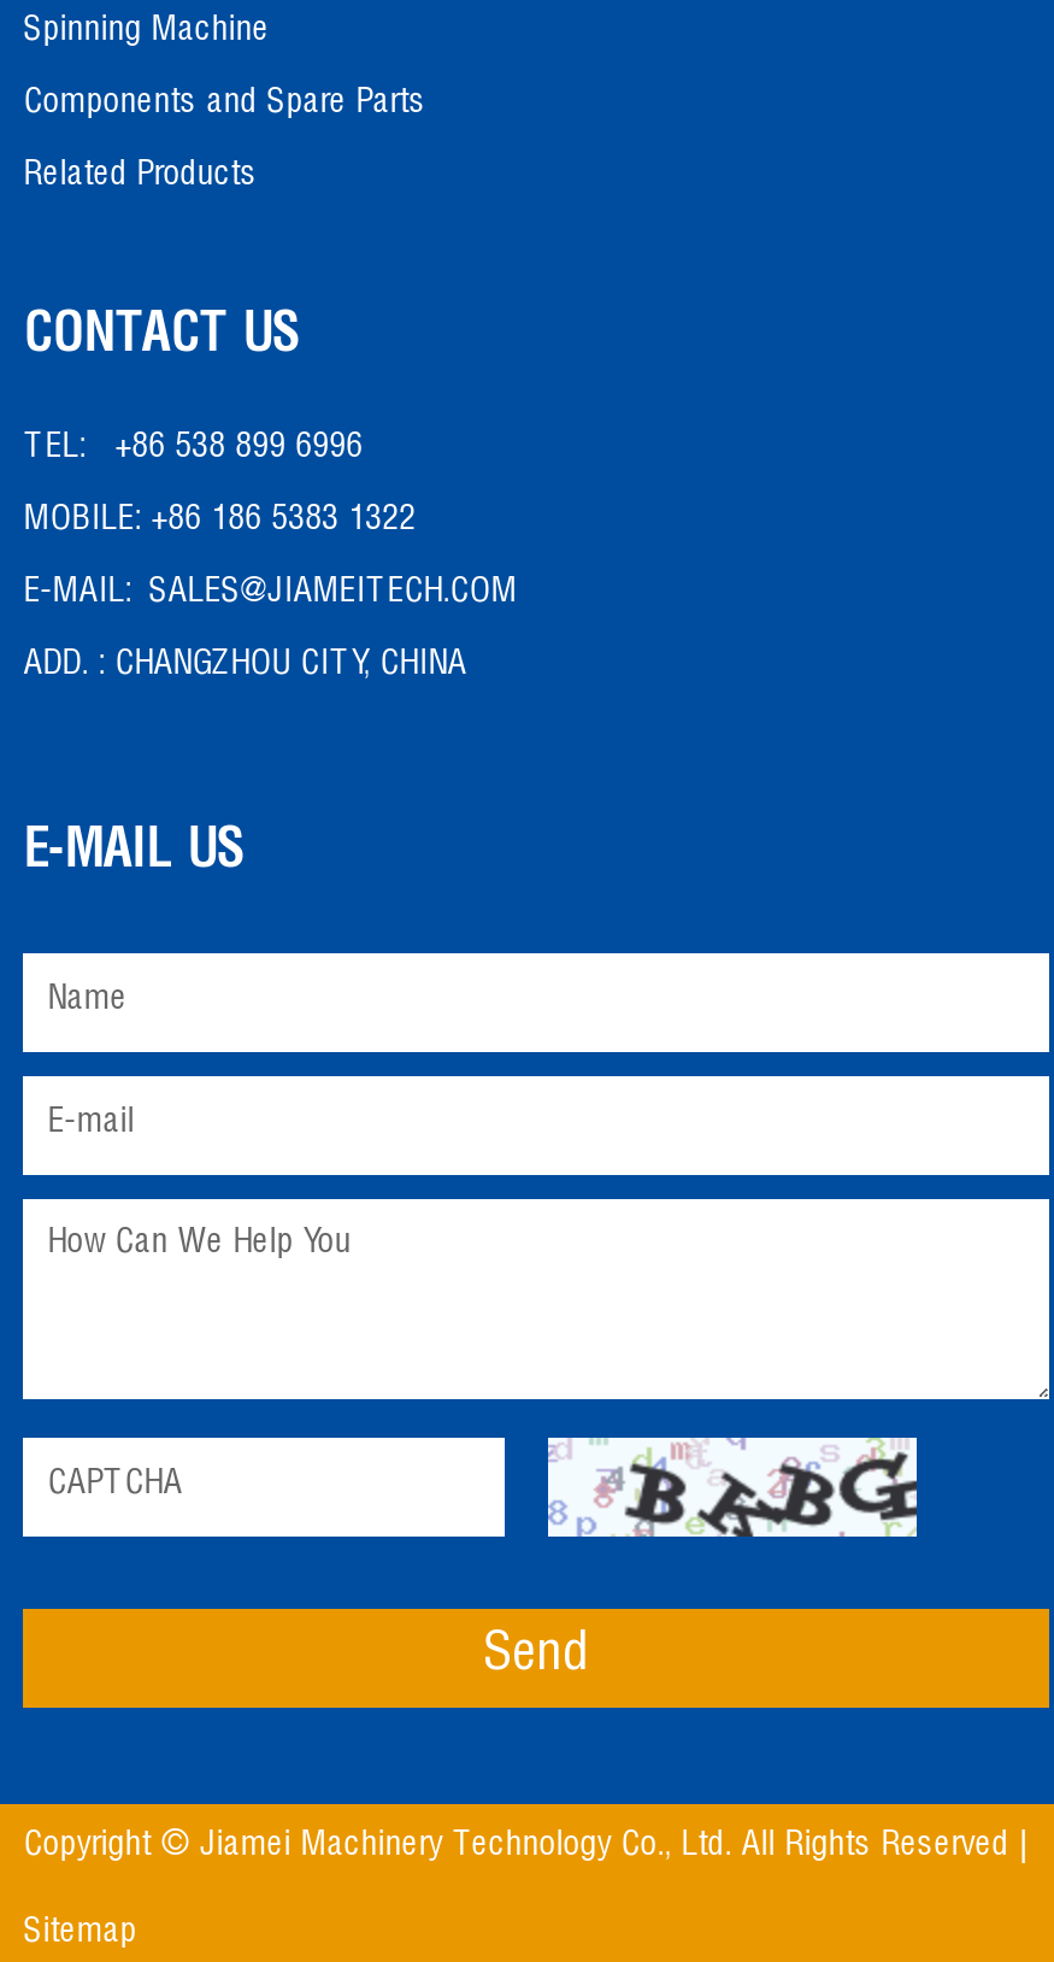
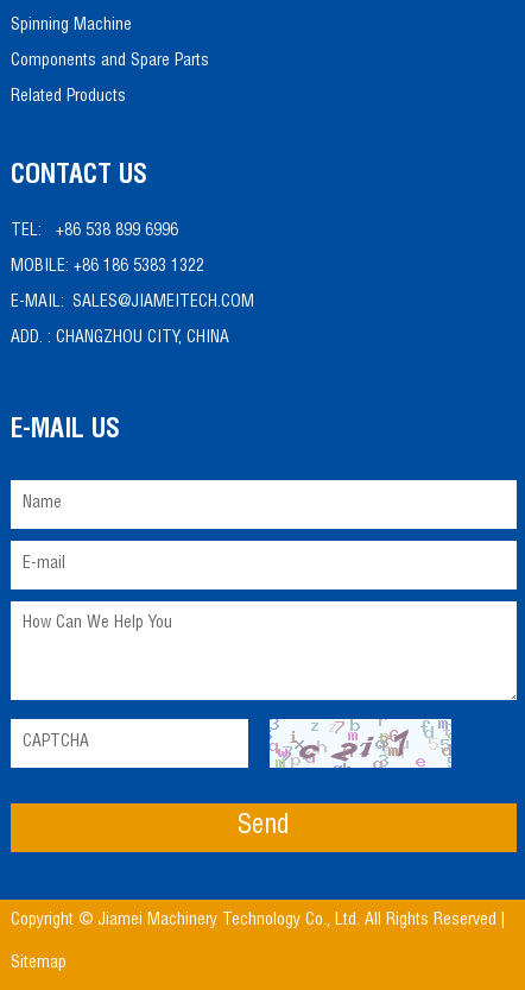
[548,1438,917,1539] [image] -> [270,719,453,769] [image]

